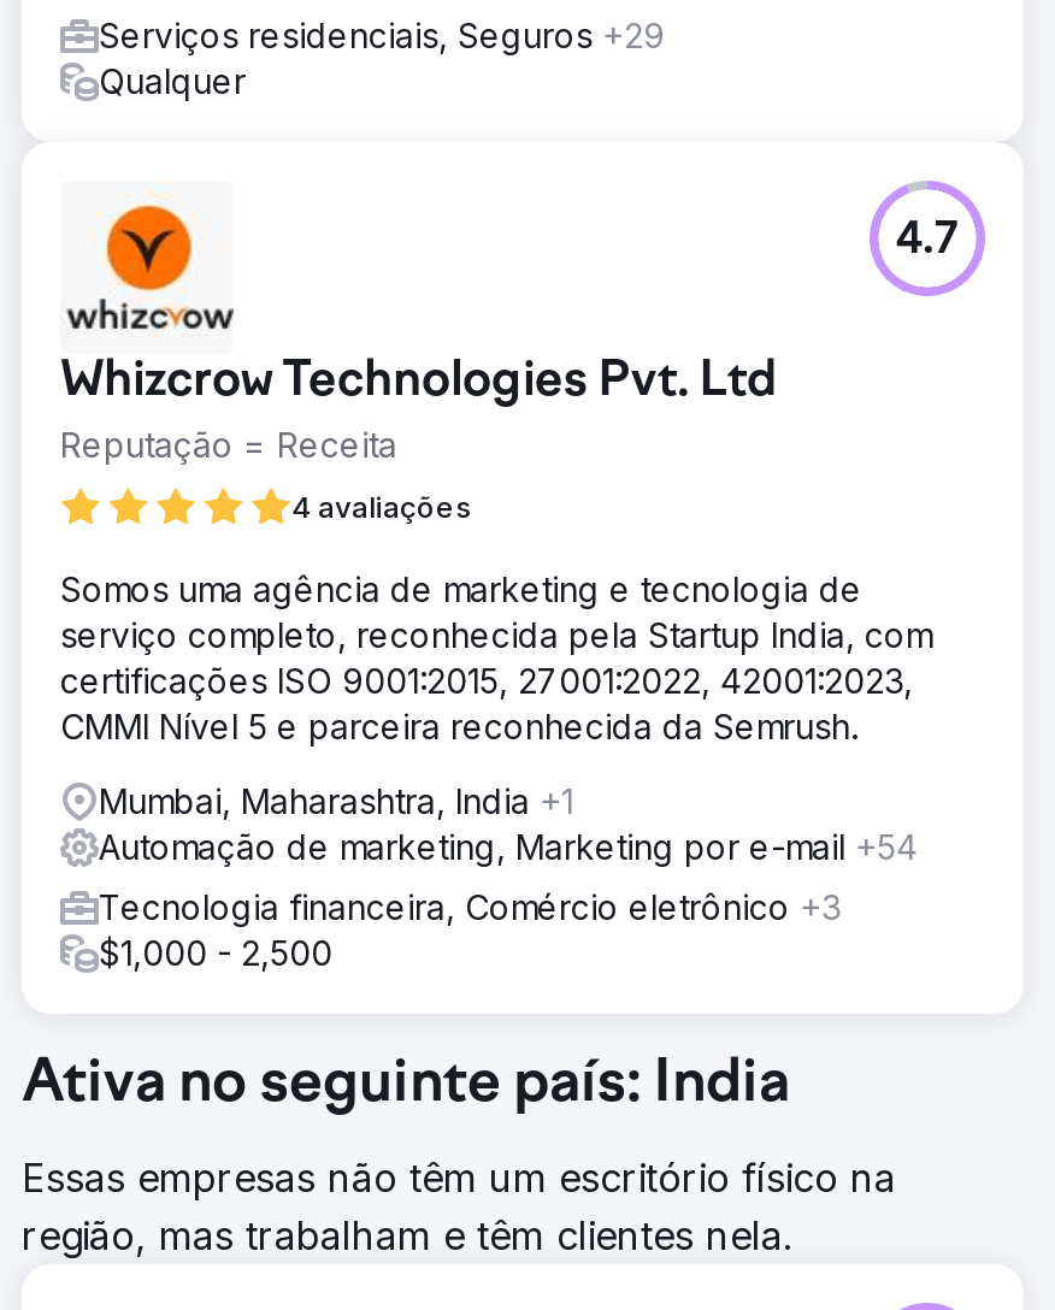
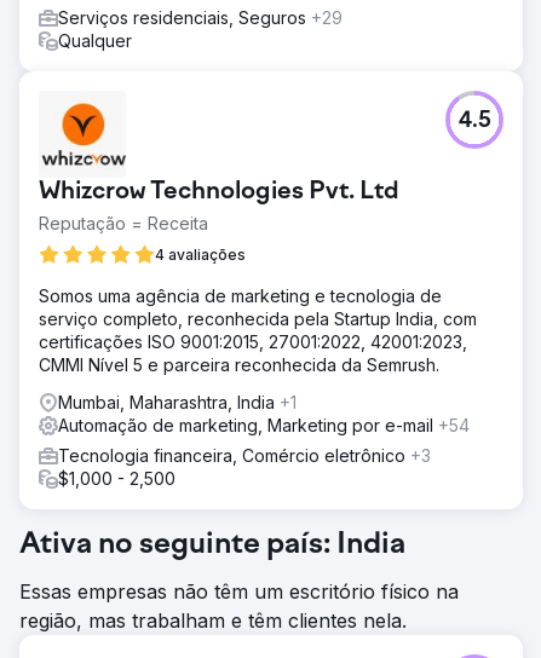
[896,219,959,265] 4.7 -> [458,110,491,133] 4.5

